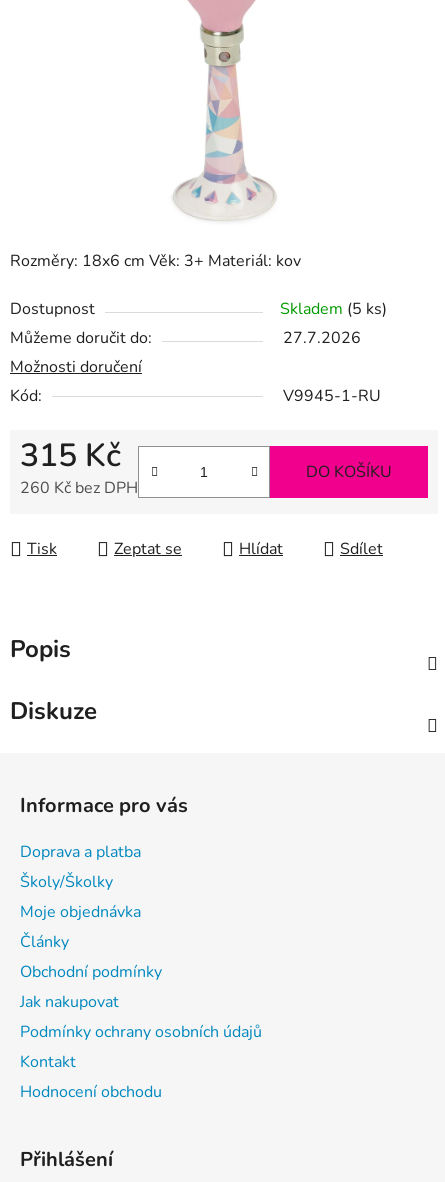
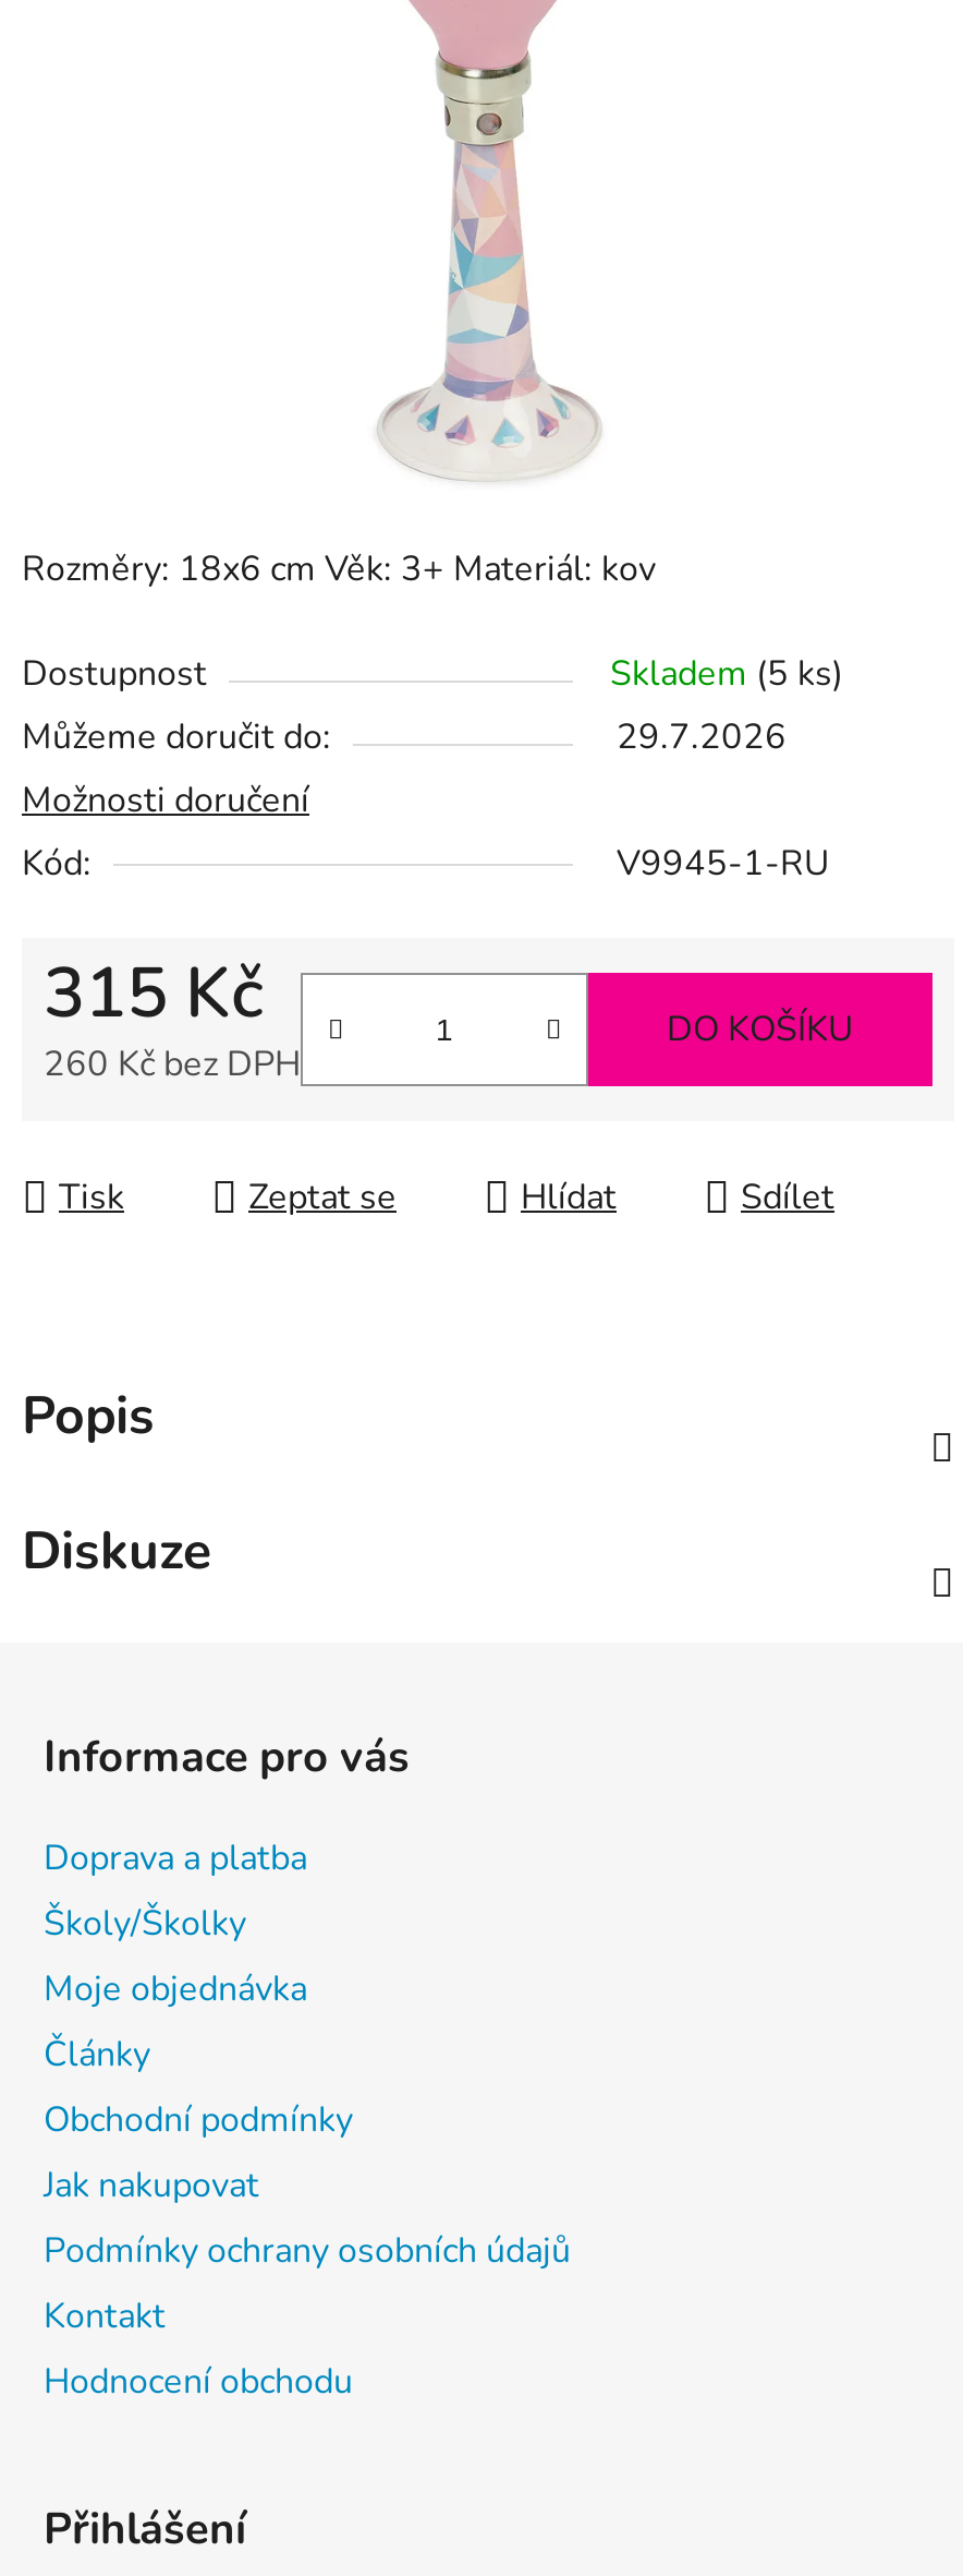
[283,327,361,349] 27.7.2026 -> [617,713,787,761] 29.7.2026

